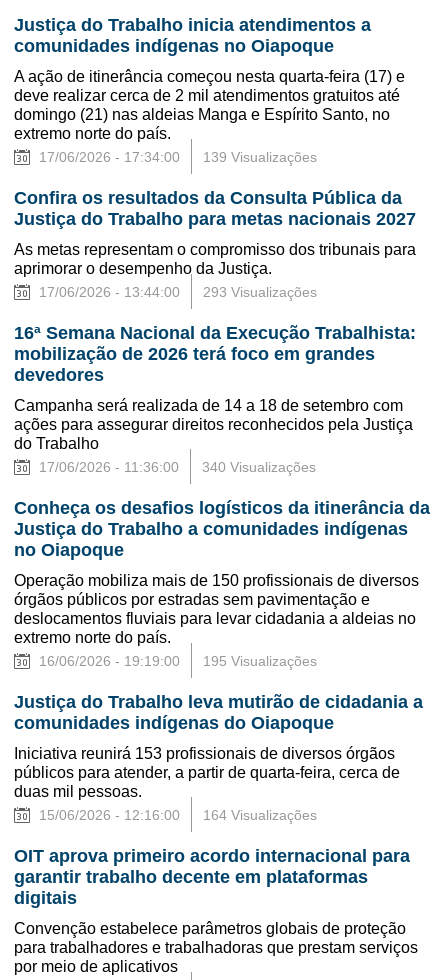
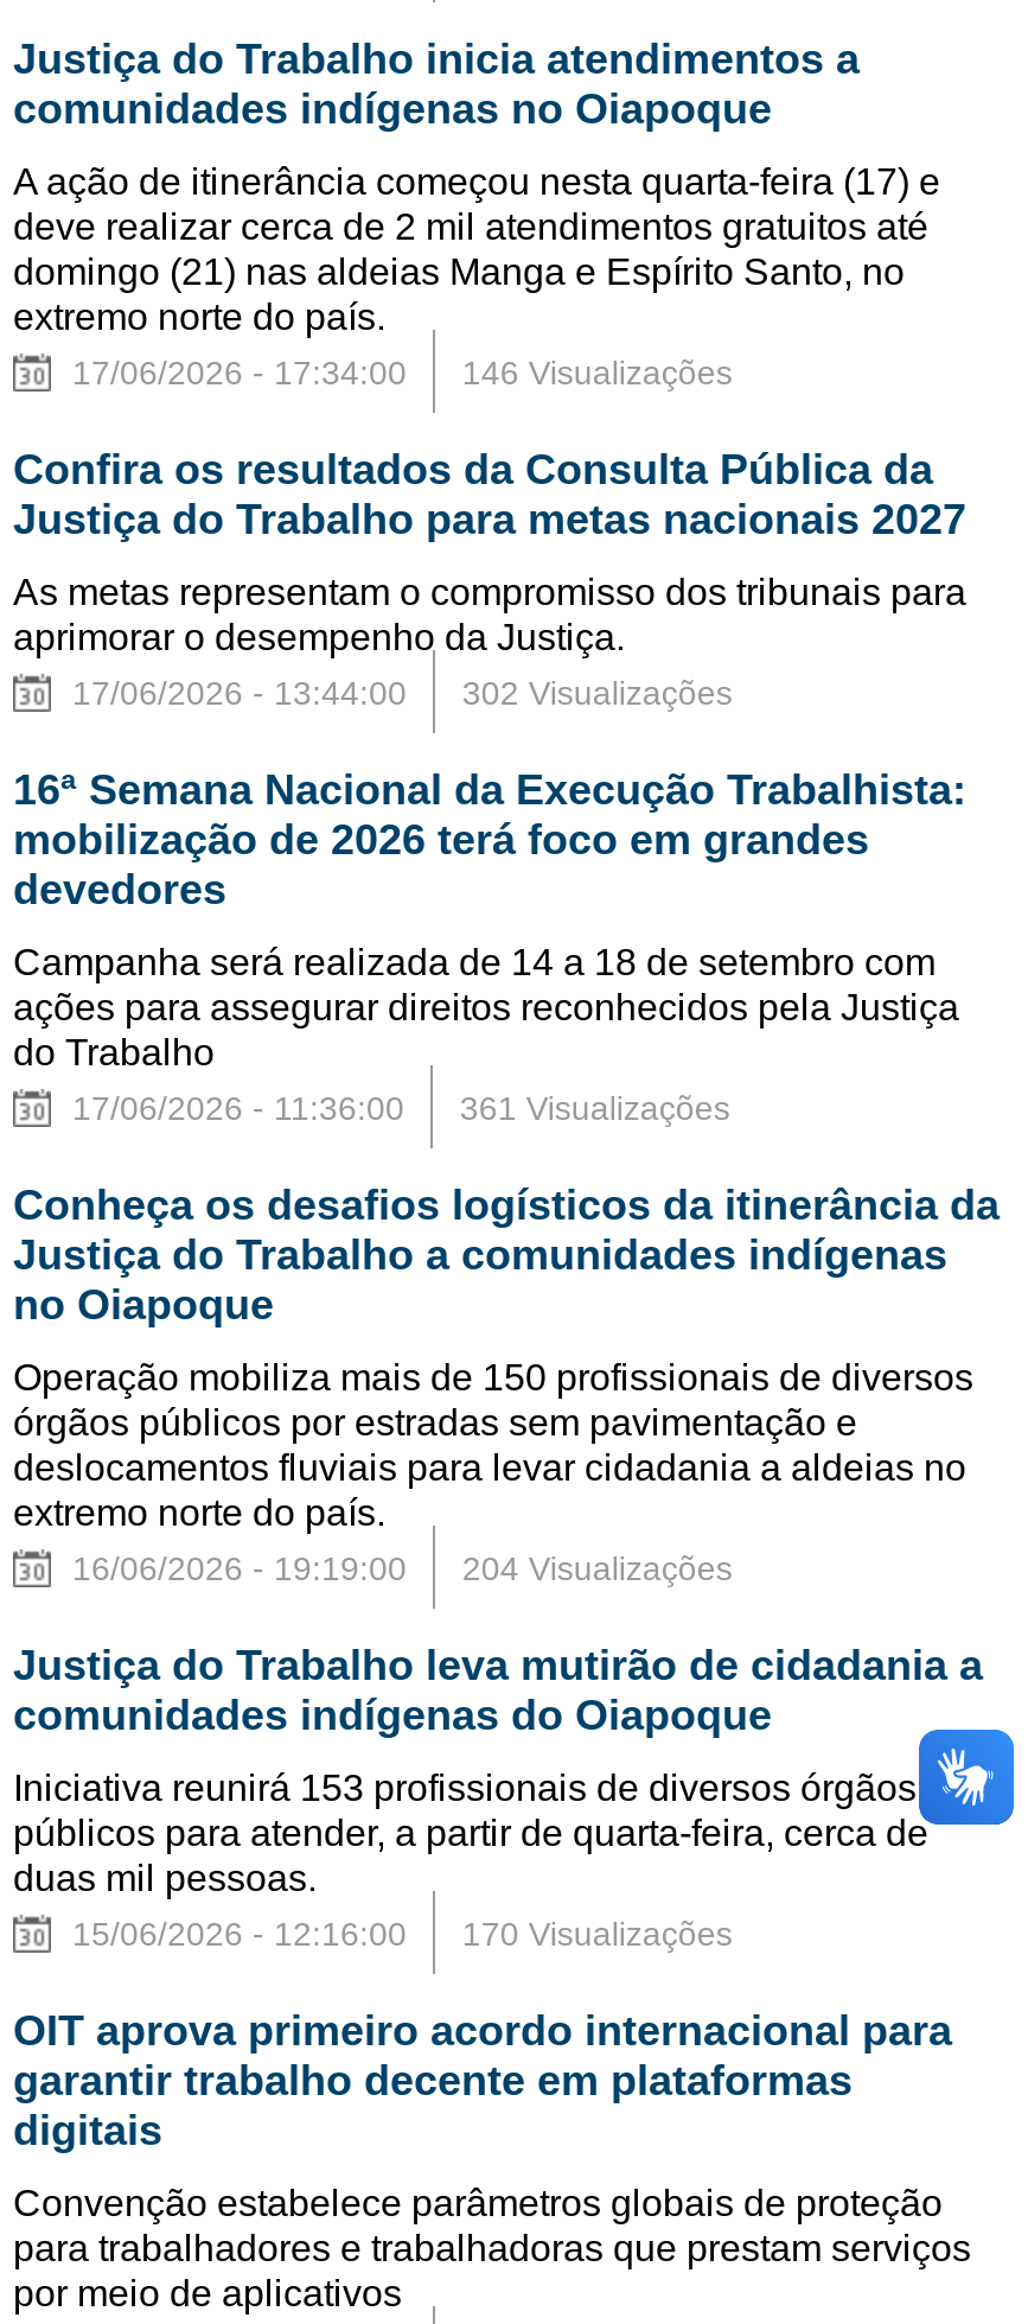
[203,149,317,165] 139 Visualizações -> [462,353,733,391] 146 Visualizações
[203,284,317,300] 293 Visualizações -> [462,673,733,711] 302 Visualizações
[202,459,316,475] 340 Visualizações -> [460,1088,730,1126] 361 Visualizações
[203,653,317,669] 195 Visualizações -> [462,1548,733,1586] 204 Visualizações
none -> [917,1727,1016,1827] [image]
[203,807,317,823] 164 Visualizações -> [462,1914,733,1952] 170 Visualizações

